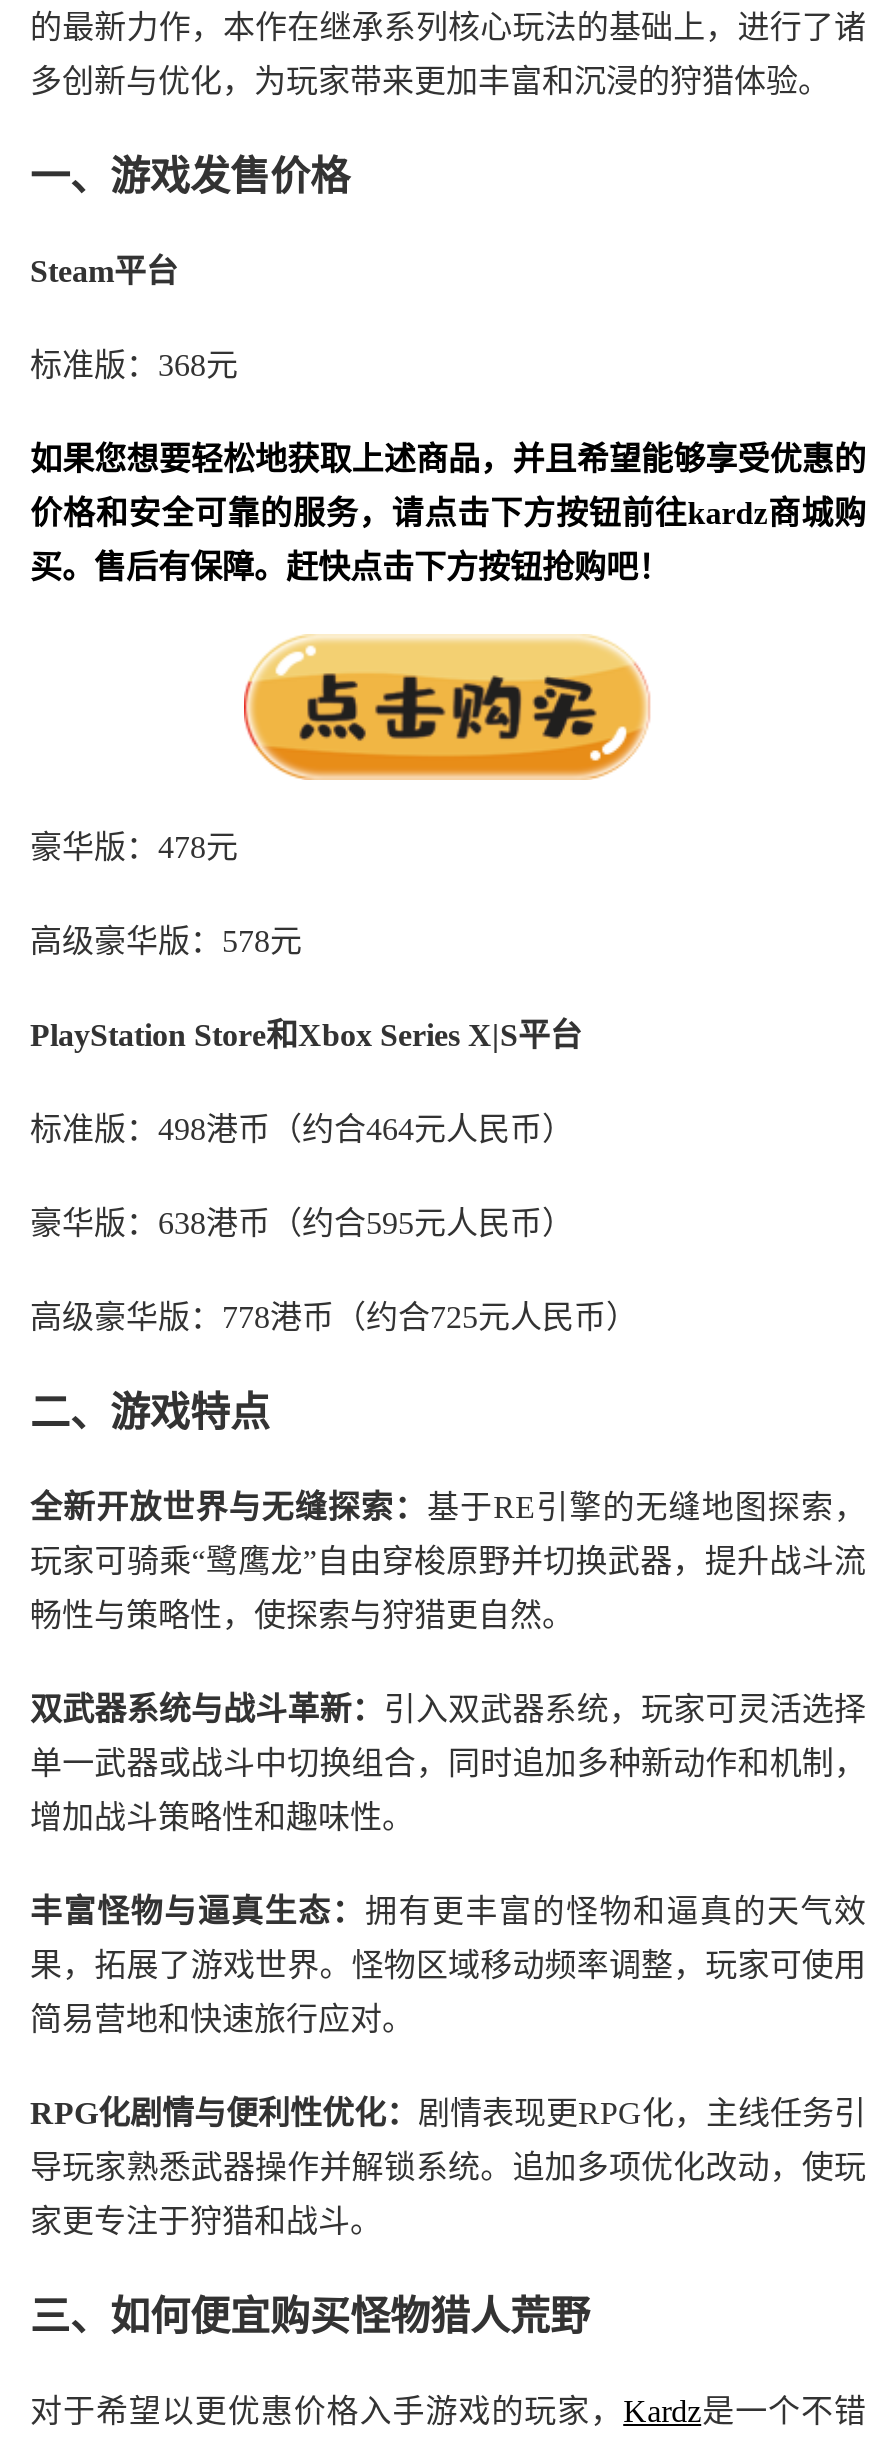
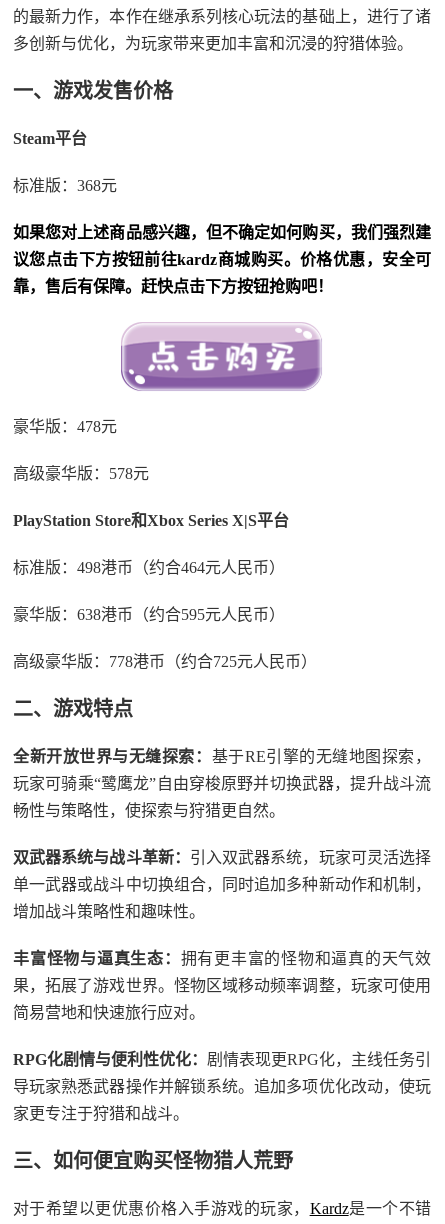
[30,441,866,475] 如果您想要轻松地获取上述商品，并且希望能够享受优惠的 -> [13,223,431,240] 如果您对上述商品感兴趣，但不确定如何购买，我们强烈建
[30,495,866,529] 价格和安全可靠的服务，请点击下方按钮前往kardz商城购 -> [13,250,431,267] 议您点击下方按钮前往kardz商城购买。价格优惠，安全可
[30,549,670,583] 买。售后有保障。赶快点击下方按钮抢购吧！ -> [13,277,333,294] 靠，售后有保障。赶快点击下方按钮抢购吧！
[242,634,650,782] [image] -> [120,321,322,393] [image]

